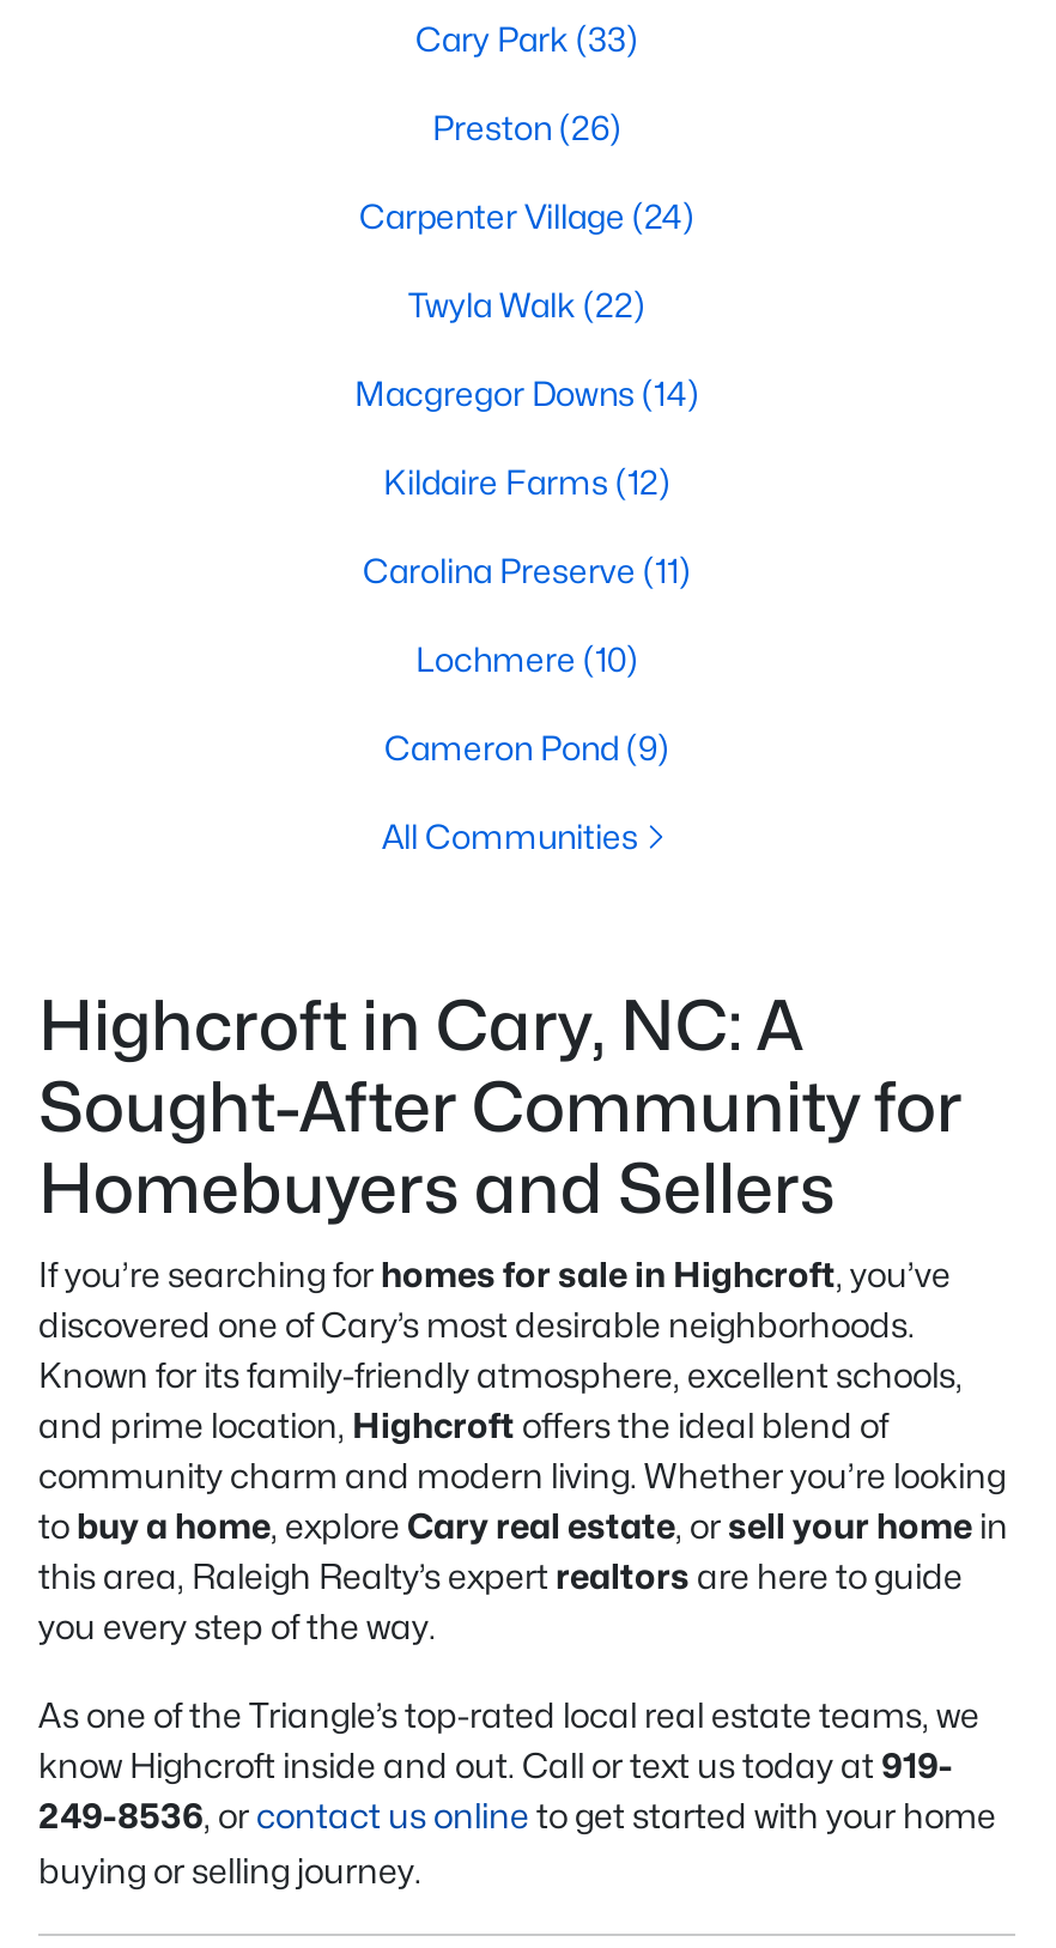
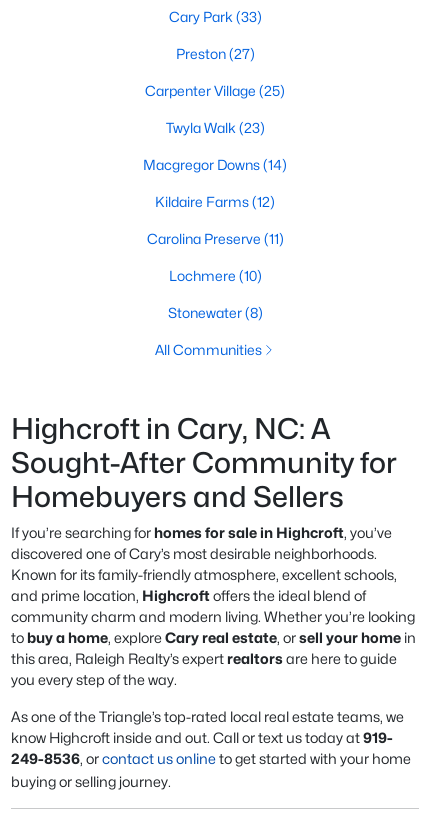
[432,107,621,147] Preston (26) -> [175,45,254,62] Preston (27)
[359,195,694,236] Carpenter Village (24) -> [145,82,285,99] Carpenter Village (25)
[408,284,645,324] Twyla Walk (22) -> [165,119,264,136] Twyla Walk (23)
[384,727,669,767] Cameron Pond (9) -> [167,304,262,321] Stonewater (8)

